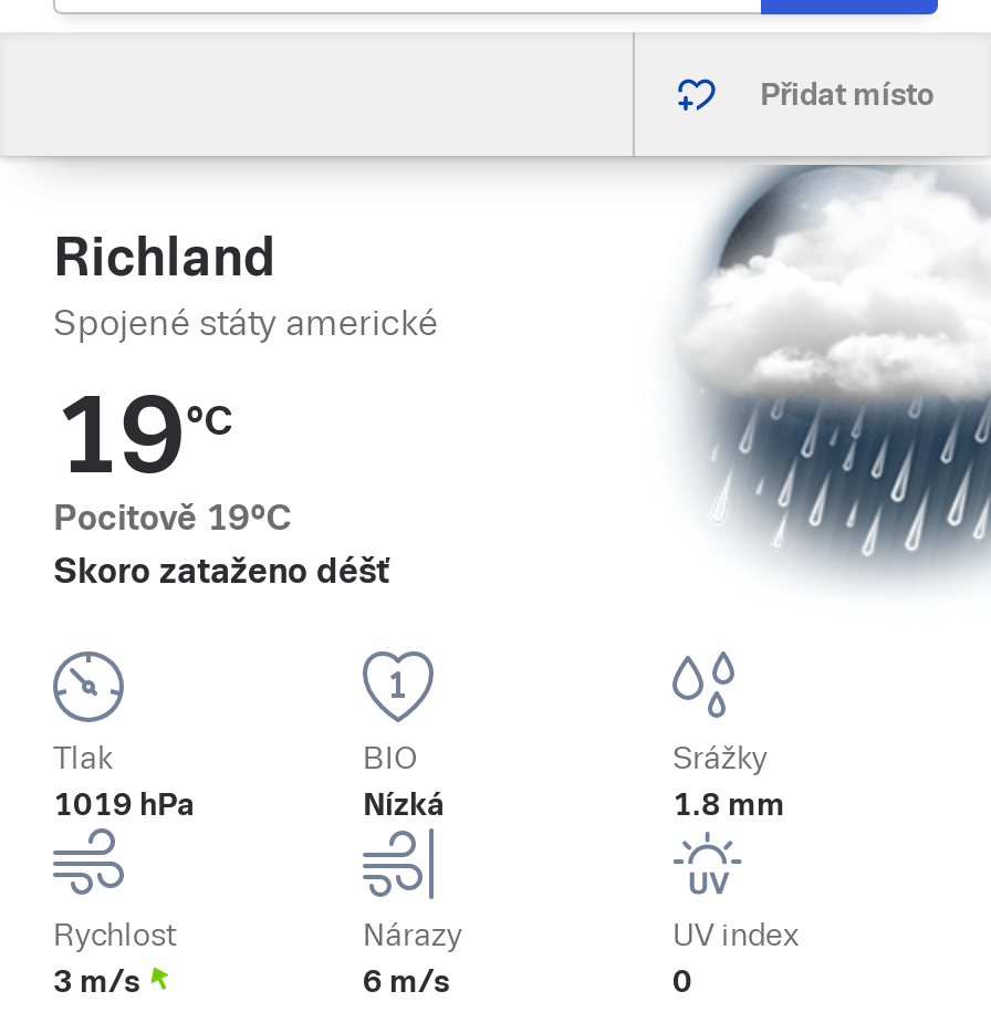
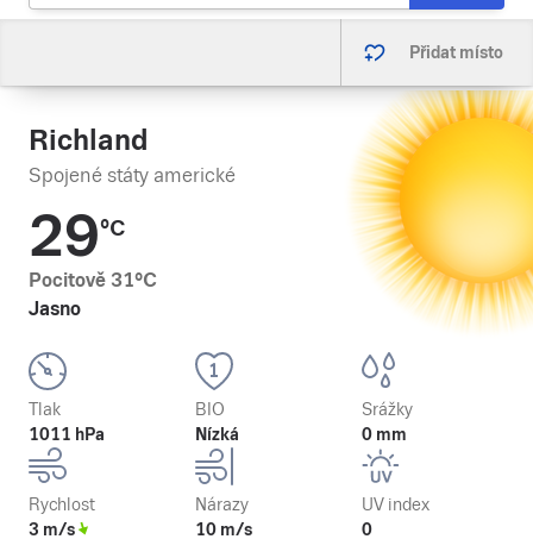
[661,163,984,598] [image] -> [355,90,529,327] [image]
[53,375,389,592] 19°C | Pocitově 19°C | Skoro zataženo déšť -> [29,203,157,320] 29°C | Pocitově 31°C | Jasno
[53,786,195,822] 1019 hPa -> [29,425,105,444] 1011 hPa
[672,786,785,822] 1.8 mm -> [362,425,407,444] 0 mm
[363,963,449,999] 6 m/s -> [195,520,252,539] 10 m/s

